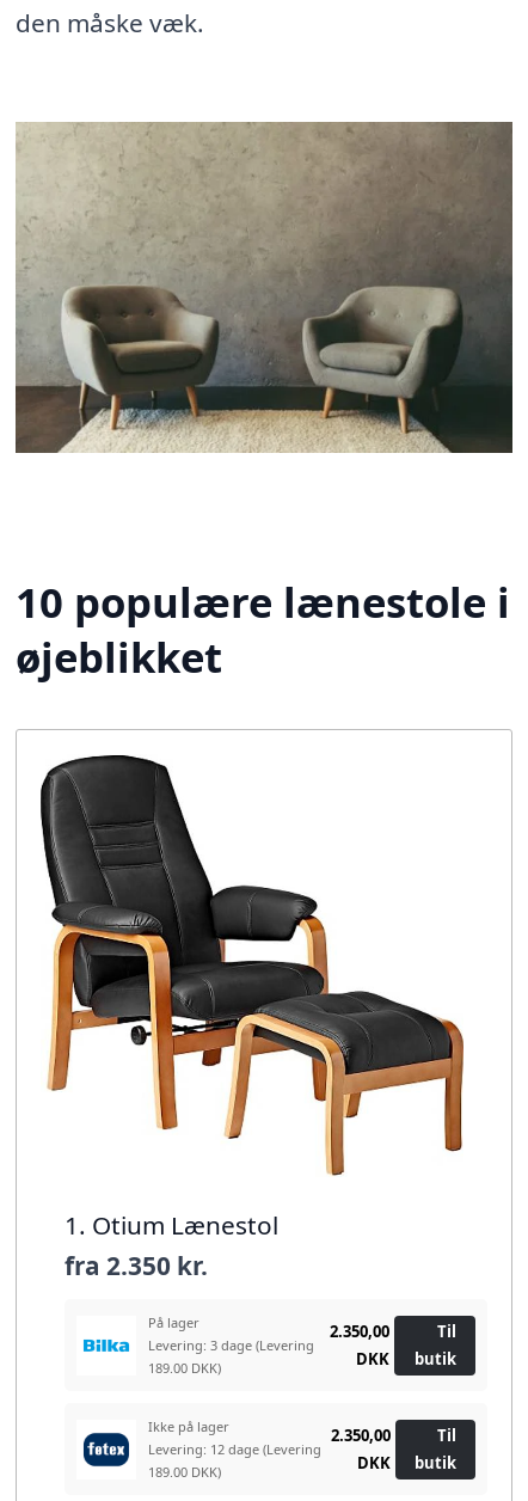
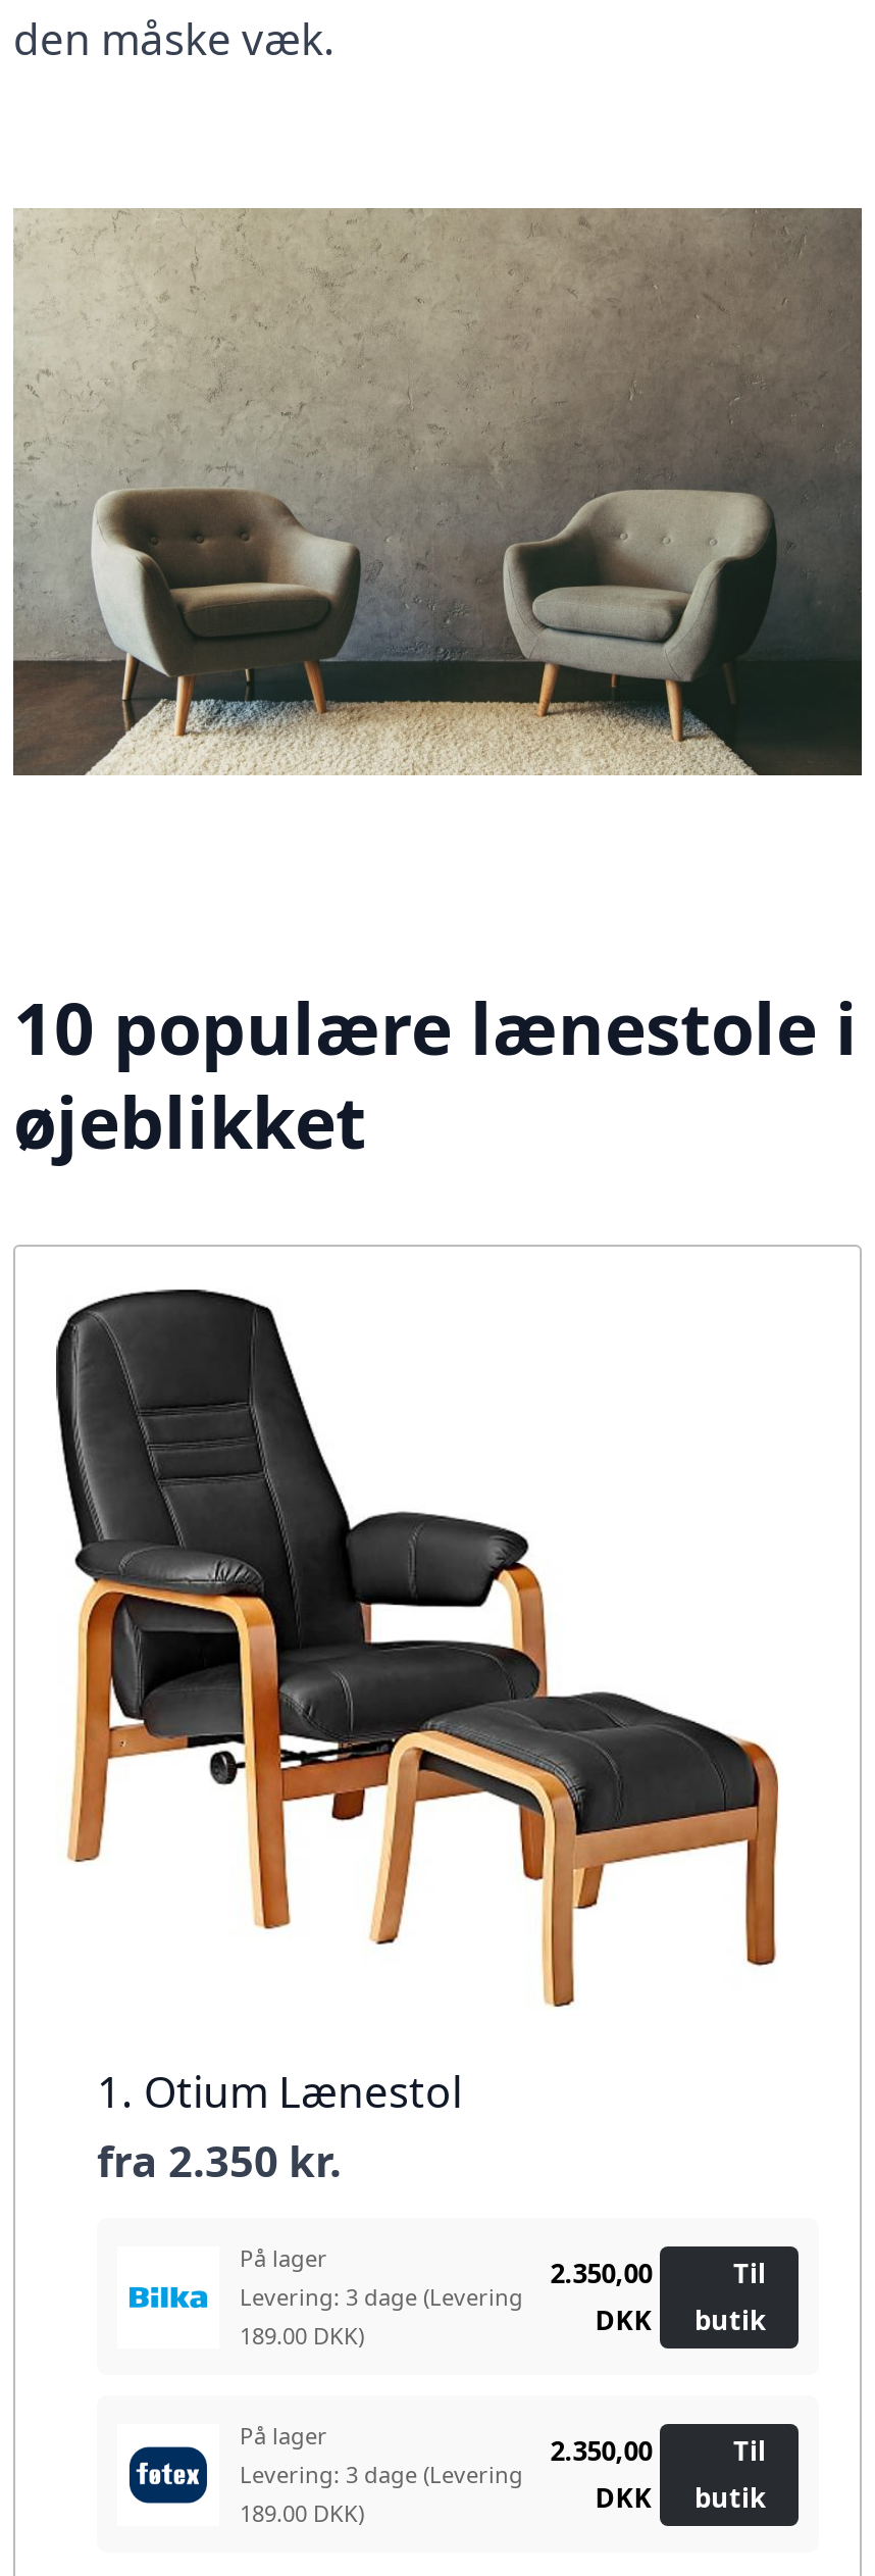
[148,1417,321,1458] Ikke på lager | Levering: 12 dage (Levering -> [240,2420,523,2490] På lager | Levering: 3 dage (Levering

